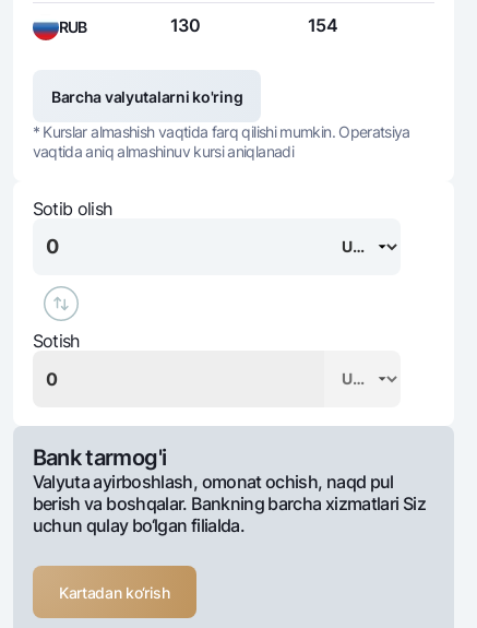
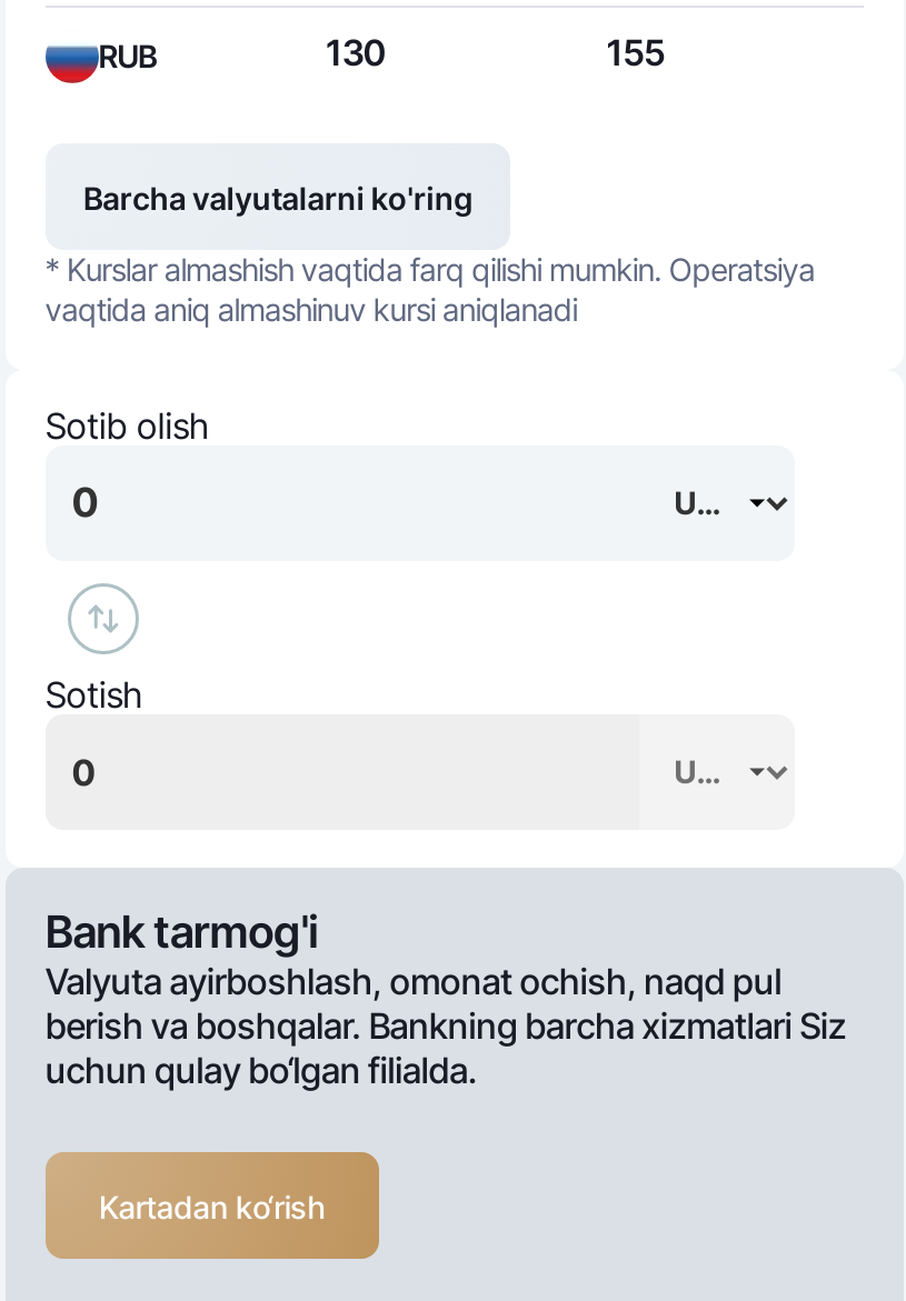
[308,14,338,36] 154 -> [606,30,664,75] 155

